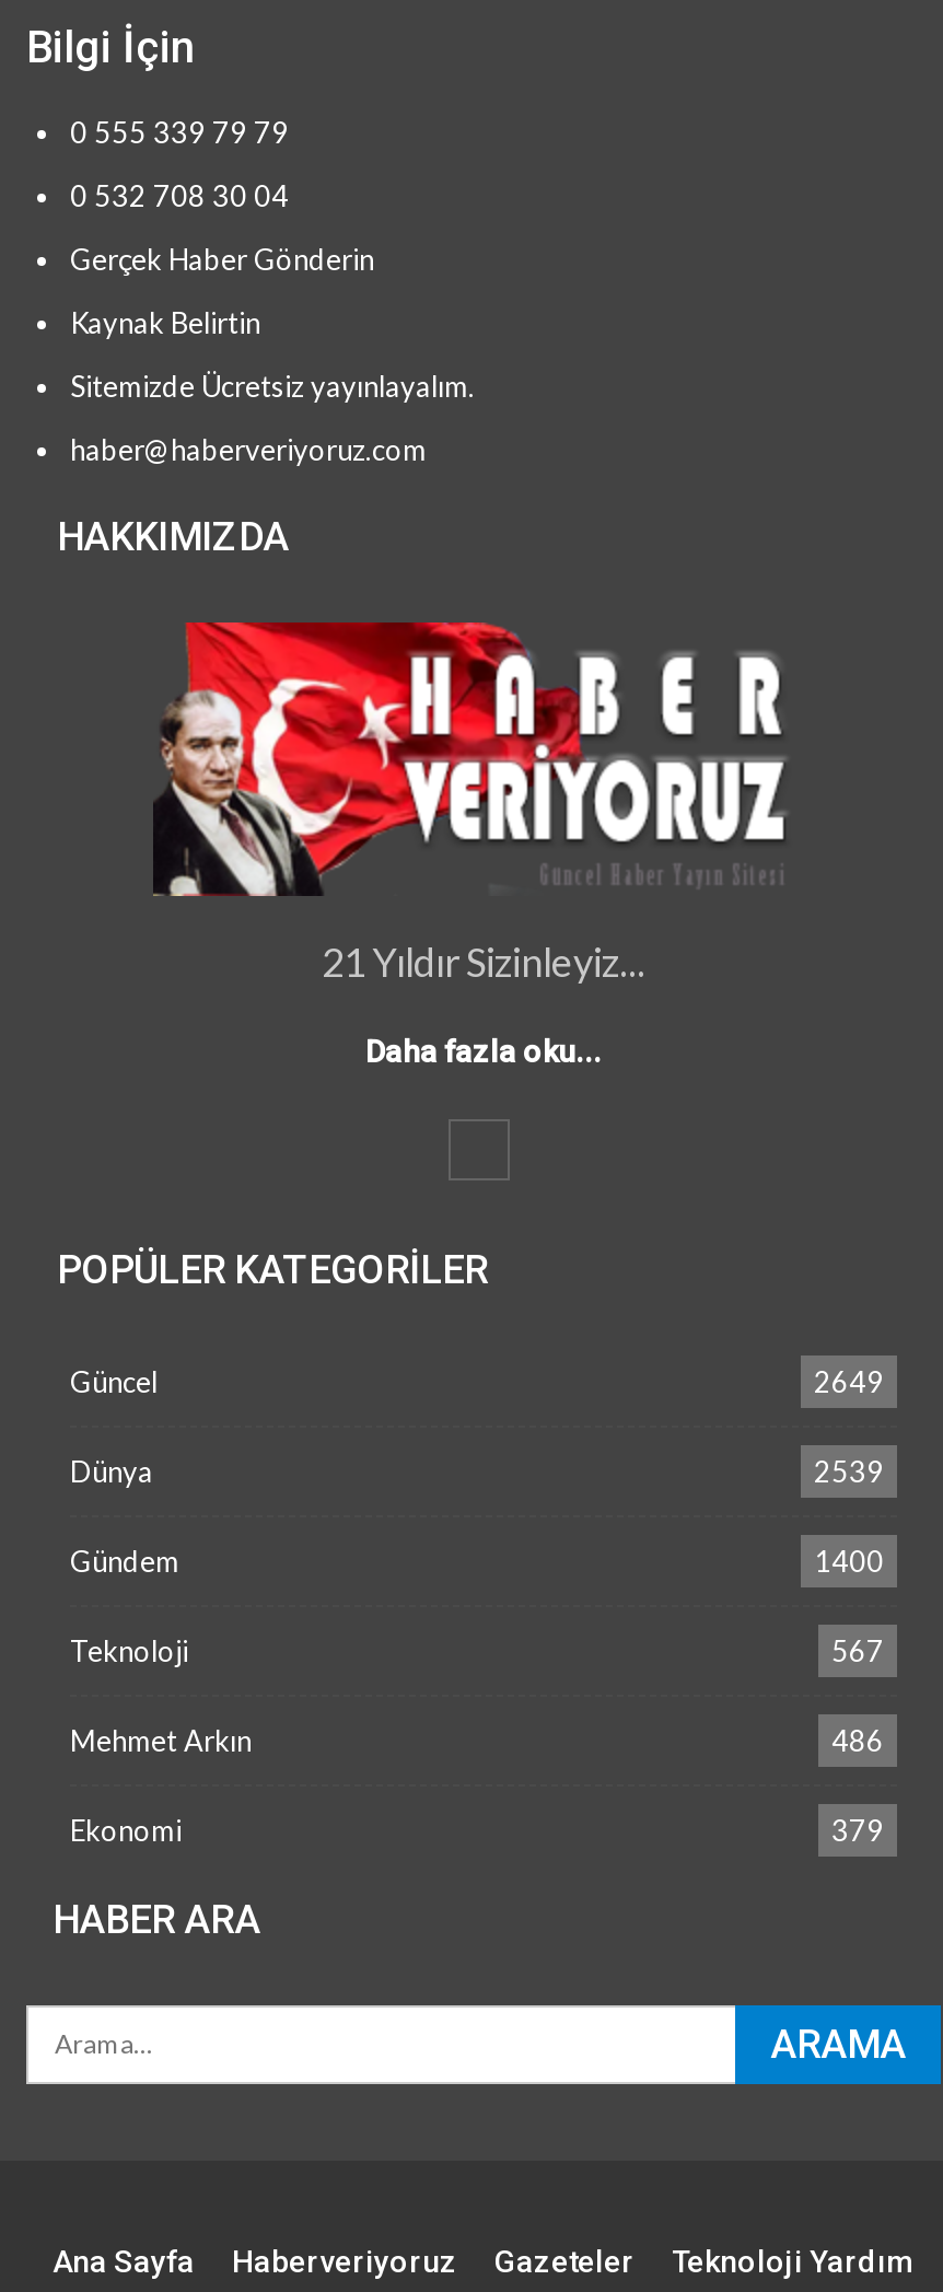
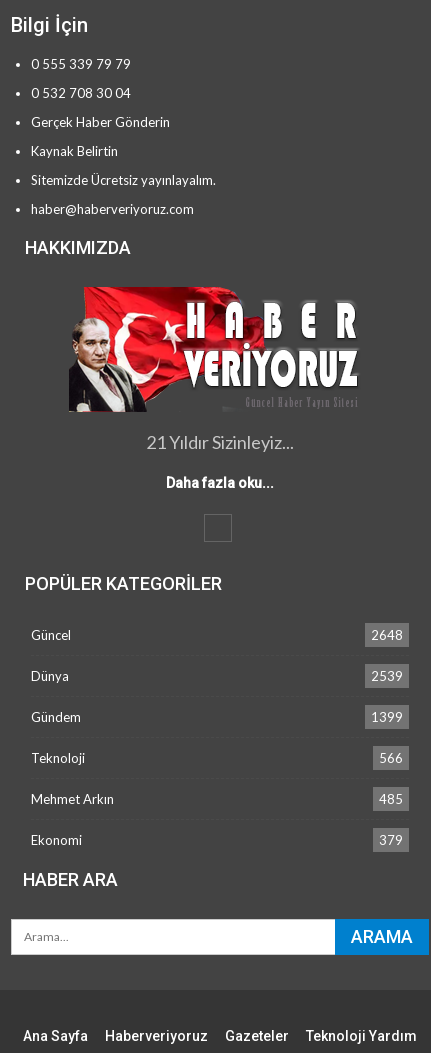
[814,1365,884,1400] 2649 -> [371,627,403,643] 2648
[814,1545,884,1580] 1400 -> [371,709,403,725] 1399
[831,1634,884,1669] 567 -> [379,750,403,766] 566
[831,1724,884,1759] 486 -> [379,791,403,807] 485

